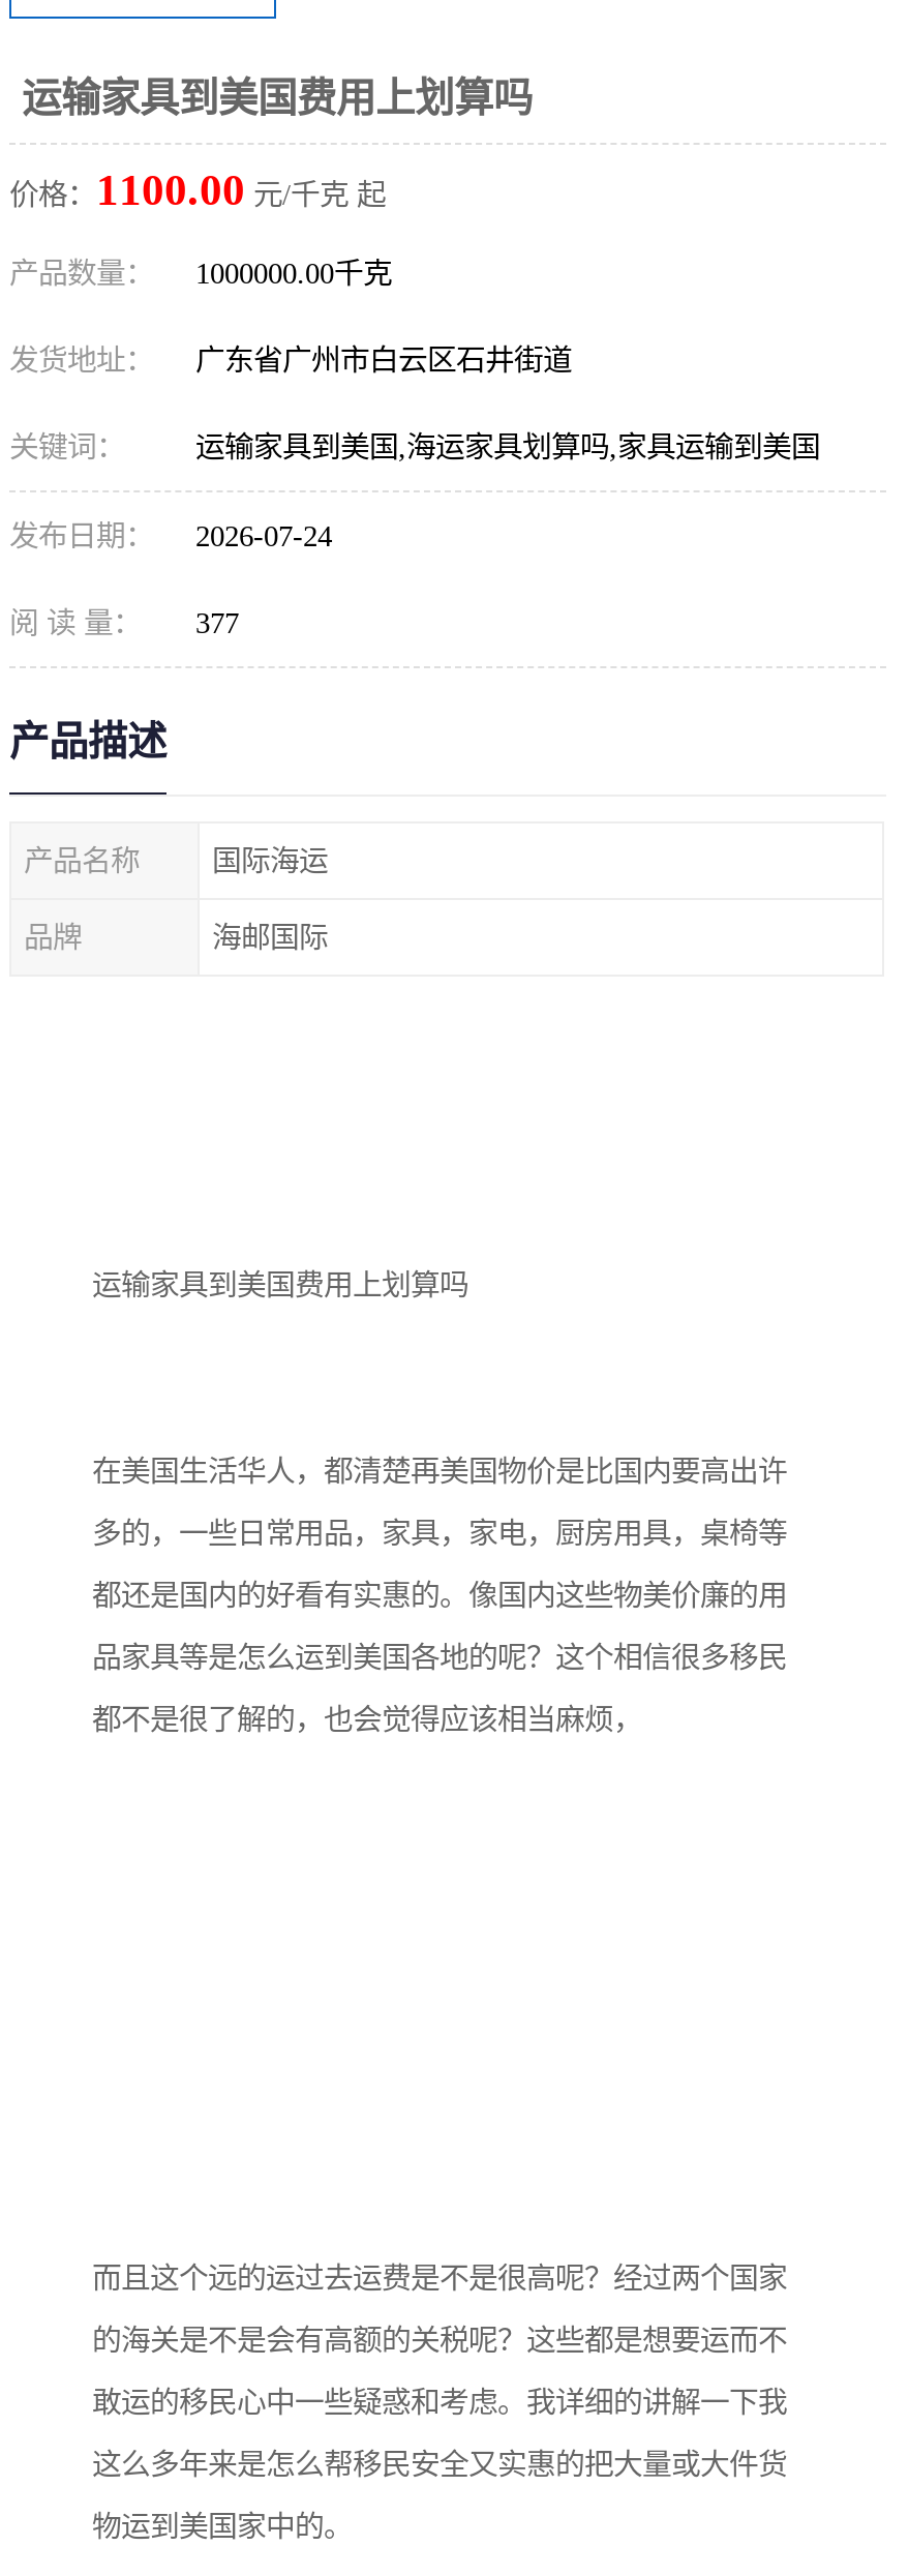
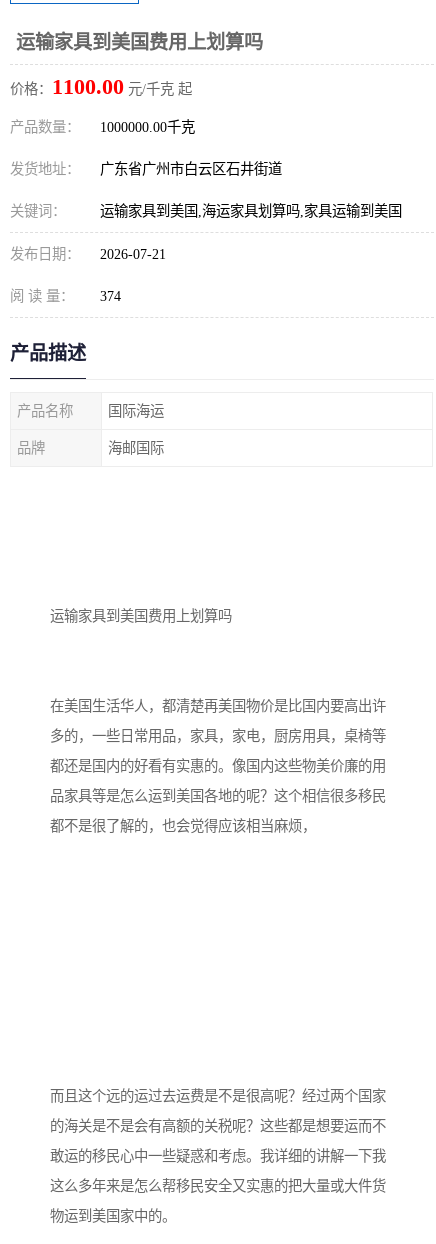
[9,519,332,552] 发布日期： 2026-07-24 -> [10,246,166,262] 发布日期： 2026-07-21
[9,606,239,639] 阅 读 量： 377 -> [10,288,121,304] 阅 读 量： 374

